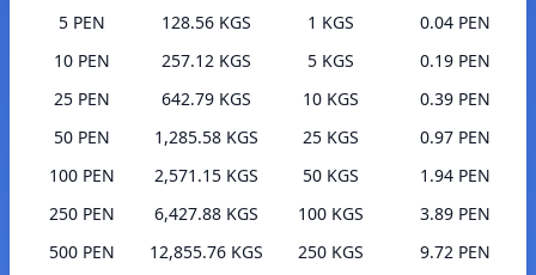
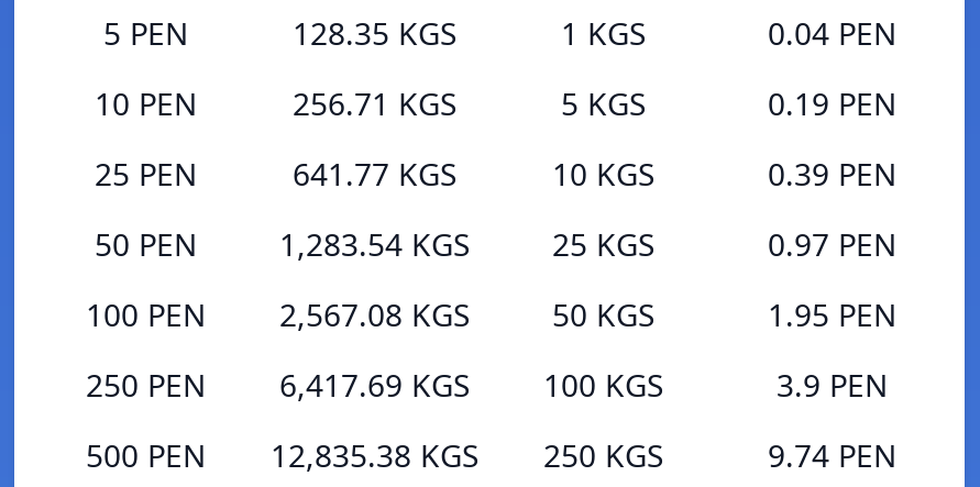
[161,11,251,34] 128.56 KGS -> [293,13,458,54] 128.35 KGS
[161,49,251,72] 257.12 KGS -> [293,83,458,125] 256.71 KGS
[161,88,251,110] 642.79 KGS -> [293,153,458,195] 641.77 KGS
[53,126,358,148] 50 PEN 1,285.58 KGS 25 KGS -> [95,224,656,265] 50 PEN 1,283.54 KGS 25 KGS
[48,164,358,187] 100 PEN 2,571.15 KGS 50 KGS -> [86,294,656,336] 100 PEN 2,567.08 KGS 50 KGS
[419,164,490,187] 1.94 PEN -> [768,294,898,336] 1.95 PEN
[48,202,363,225] 250 PEN 6,427.88 KGS 100 KGS -> [86,364,664,406] 250 PEN 6,417.69 KGS 100 KGS
[419,202,490,225] 3.89 PEN -> [777,364,889,406] 3.9 PEN
[48,241,363,263] 500 PEN 12,855.76 KGS 250 KGS -> [86,435,664,476] 500 PEN 12,835.38 KGS 250 KGS
[419,241,490,263] 9.72 PEN -> [768,435,898,476] 9.74 PEN

